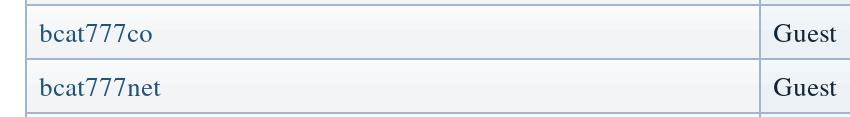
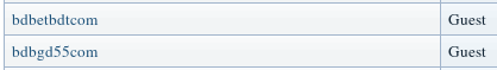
[39,13,153,49] bcat777co -> [12,8,98,29] bdbetbdtcom
[39,67,161,103] bcat777net -> [12,40,98,61] bdbgd55com

